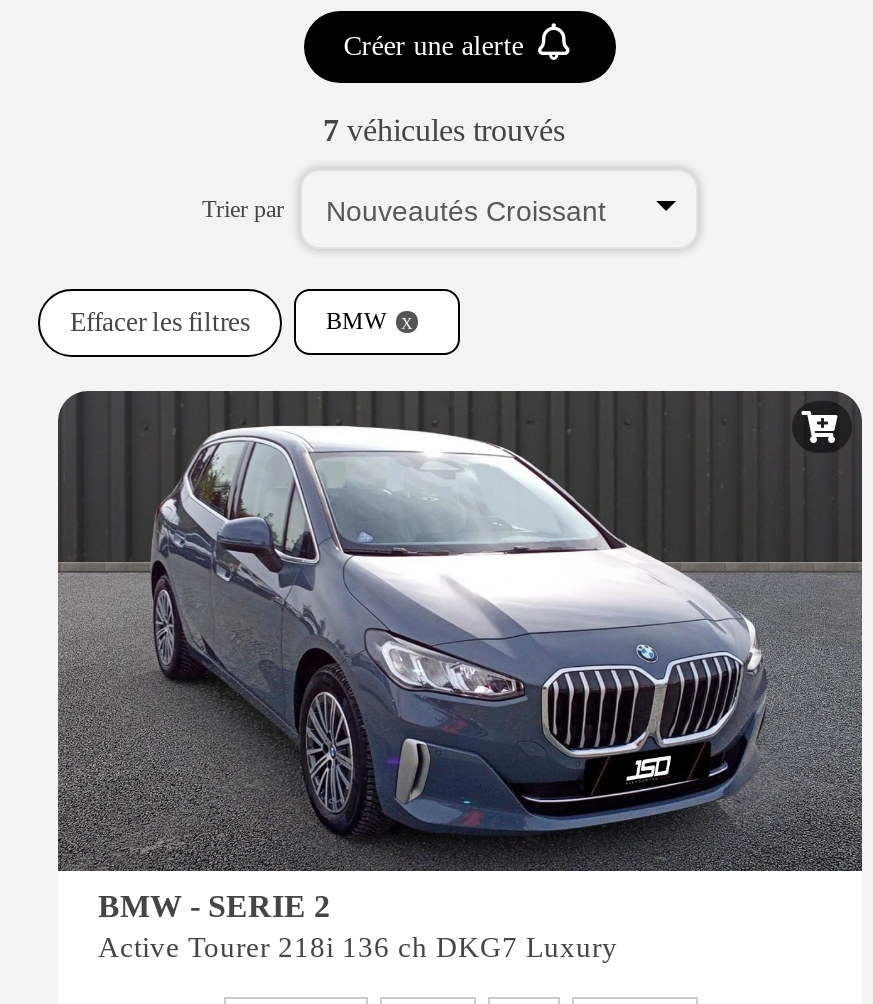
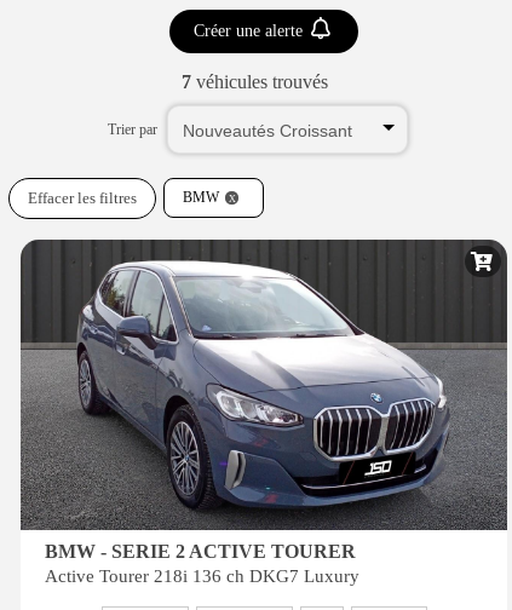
[98,889,330,923] BMW - SERIE 2 -> [45,541,356,562] BMW - SERIE 2 ACTIVE TOURER

